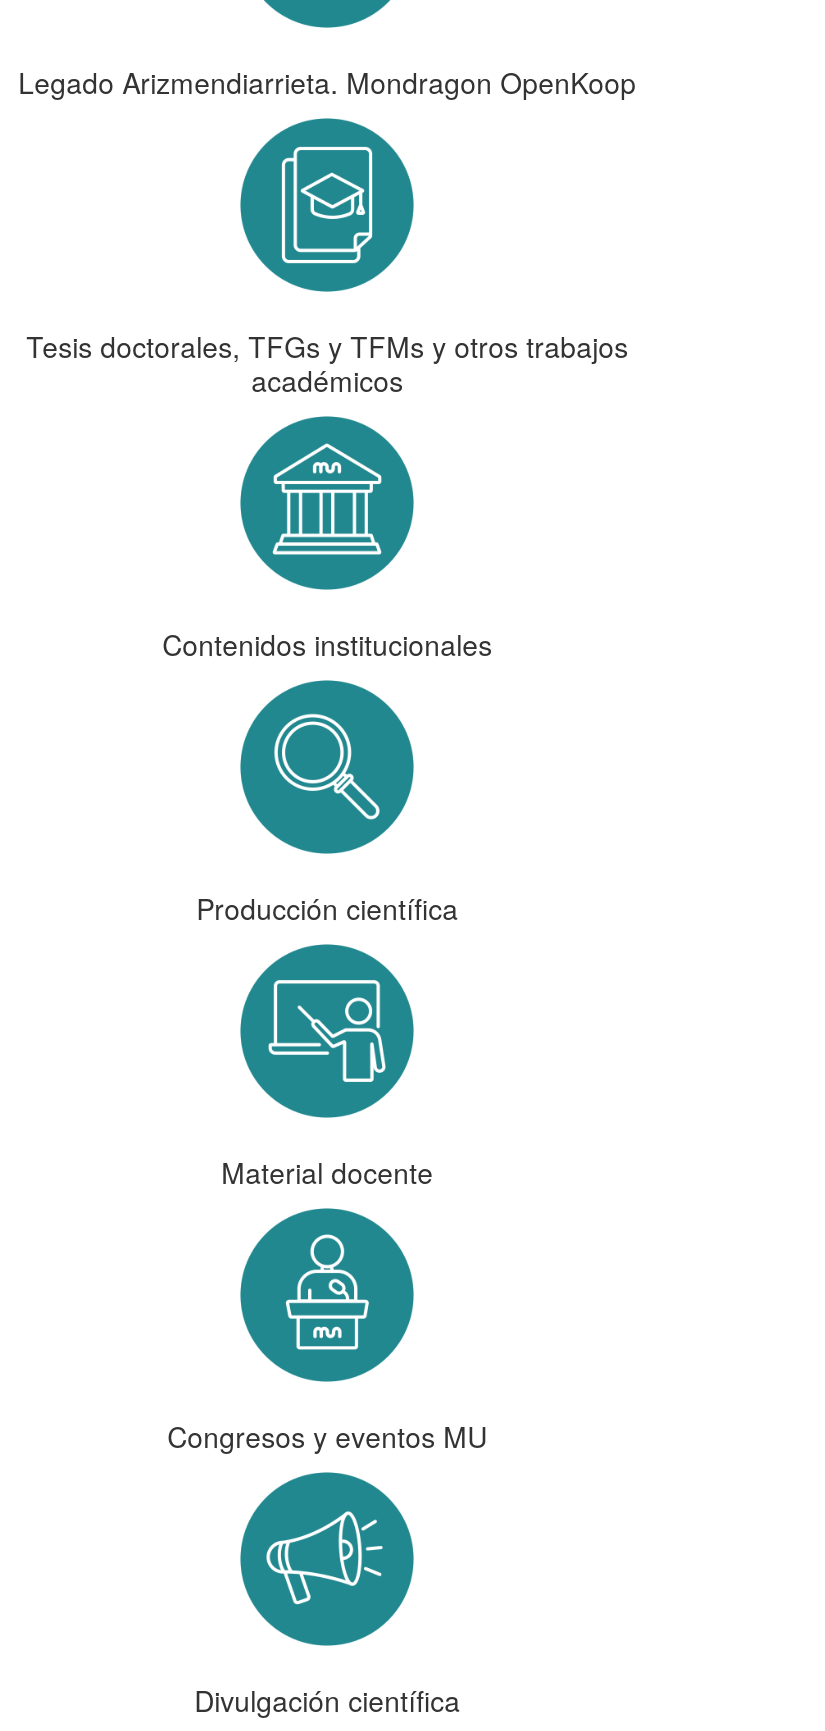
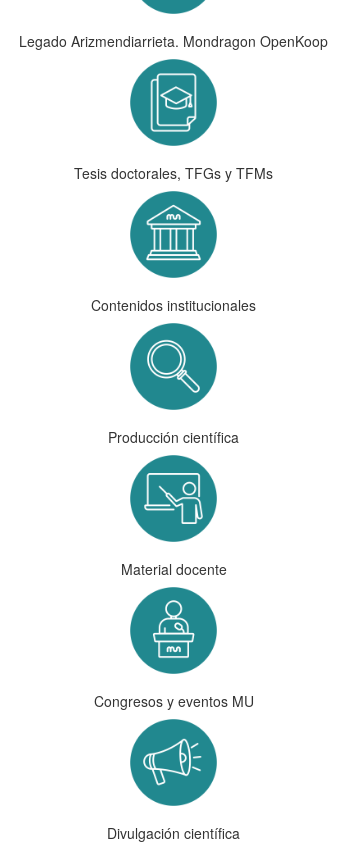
[26,325,628,399] Tesis doctorales, TFGs y TFMs y otros trabajos | académicos -> [74,163,273,183] Tesis doctorales, TFGs y TFMs

